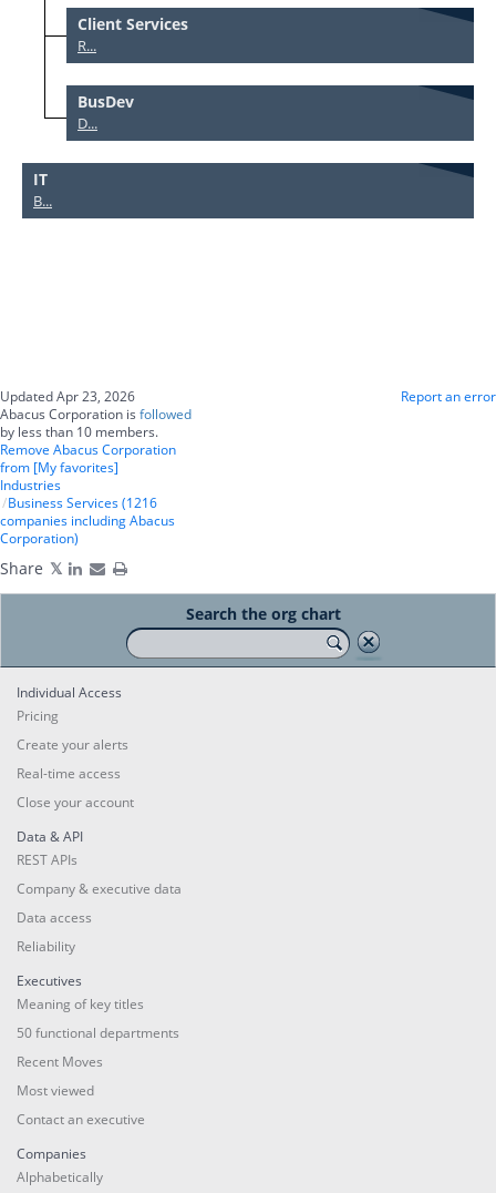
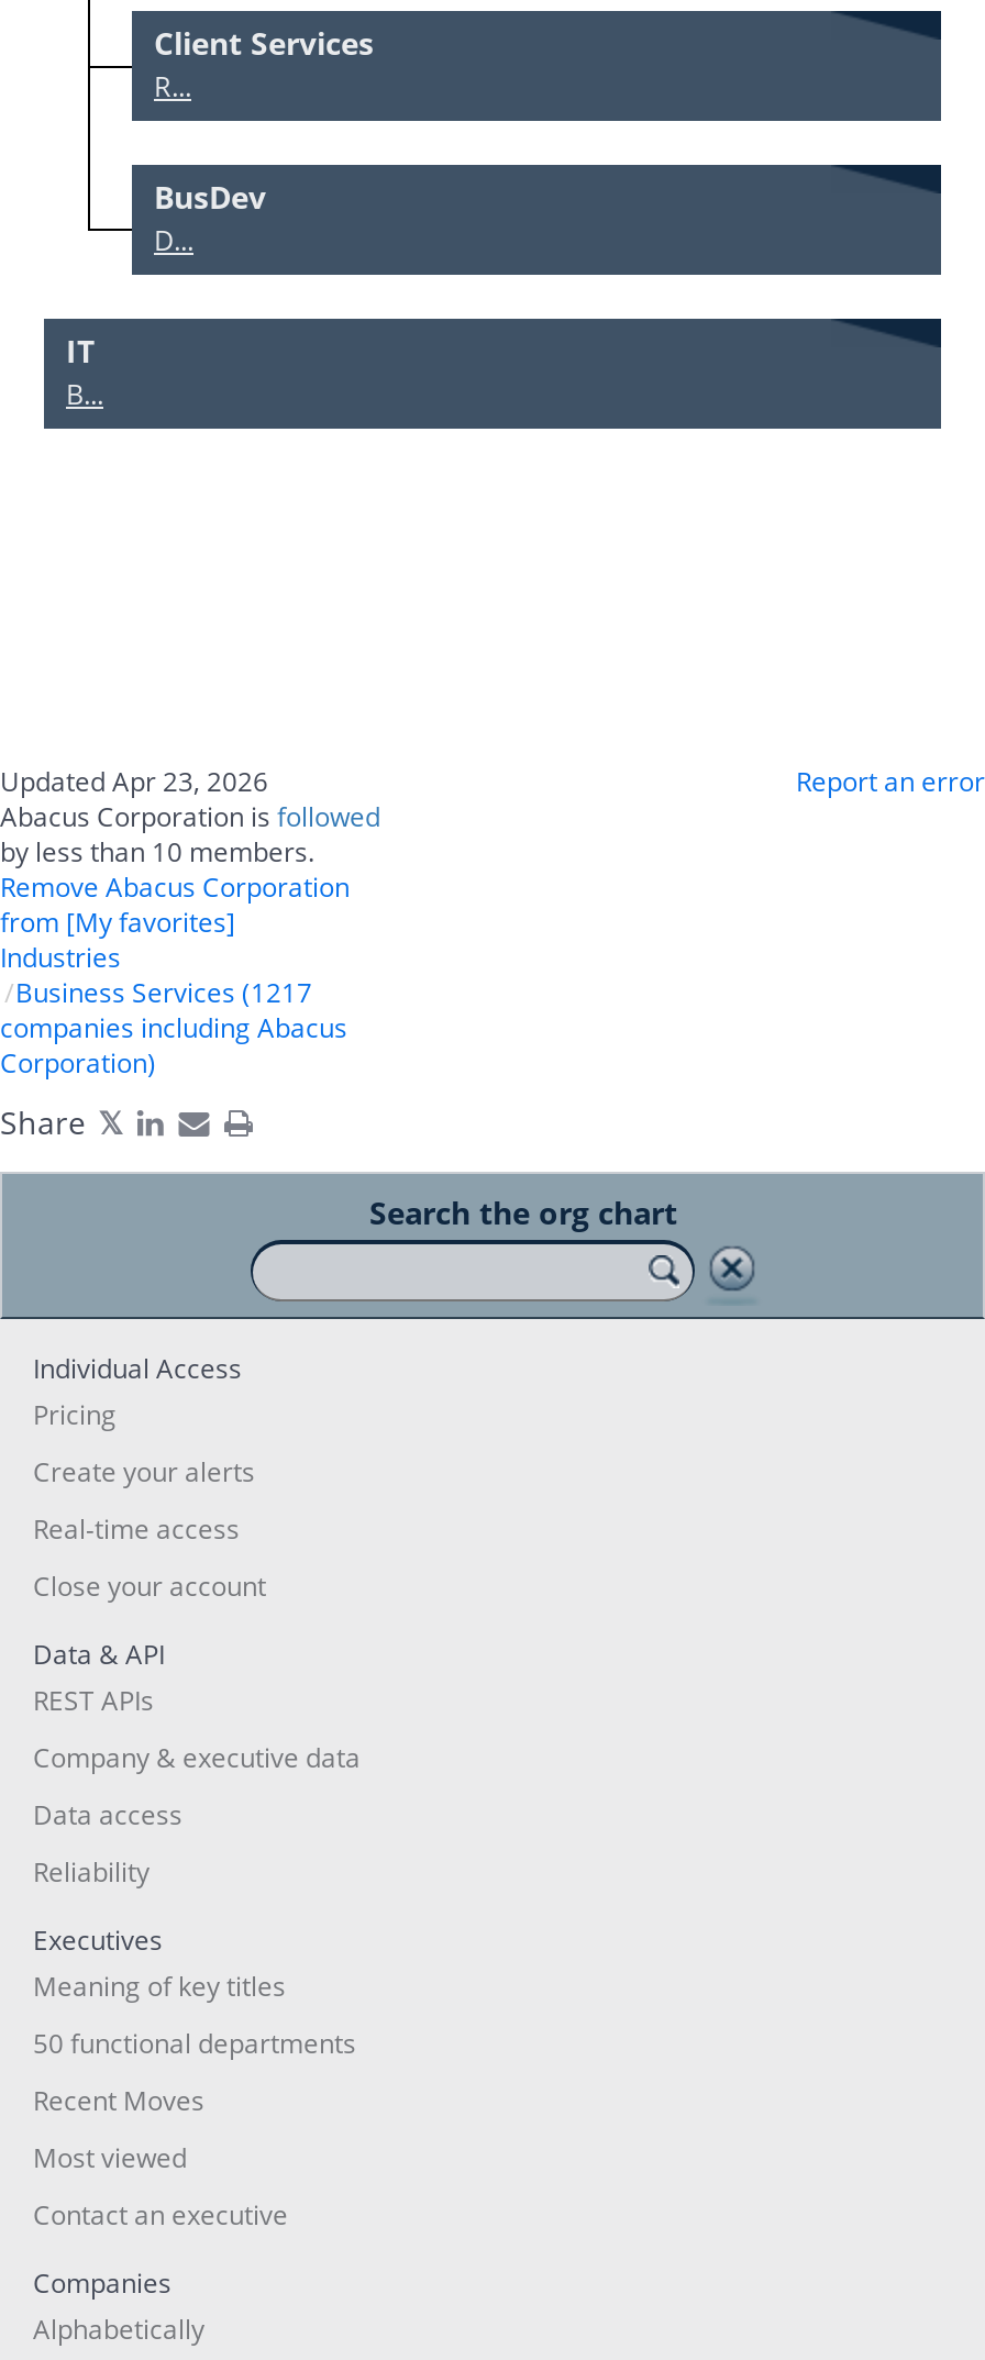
[8,493,157,511] Business Services (1216 -> [15,973,312,1009] Business Services (1217

